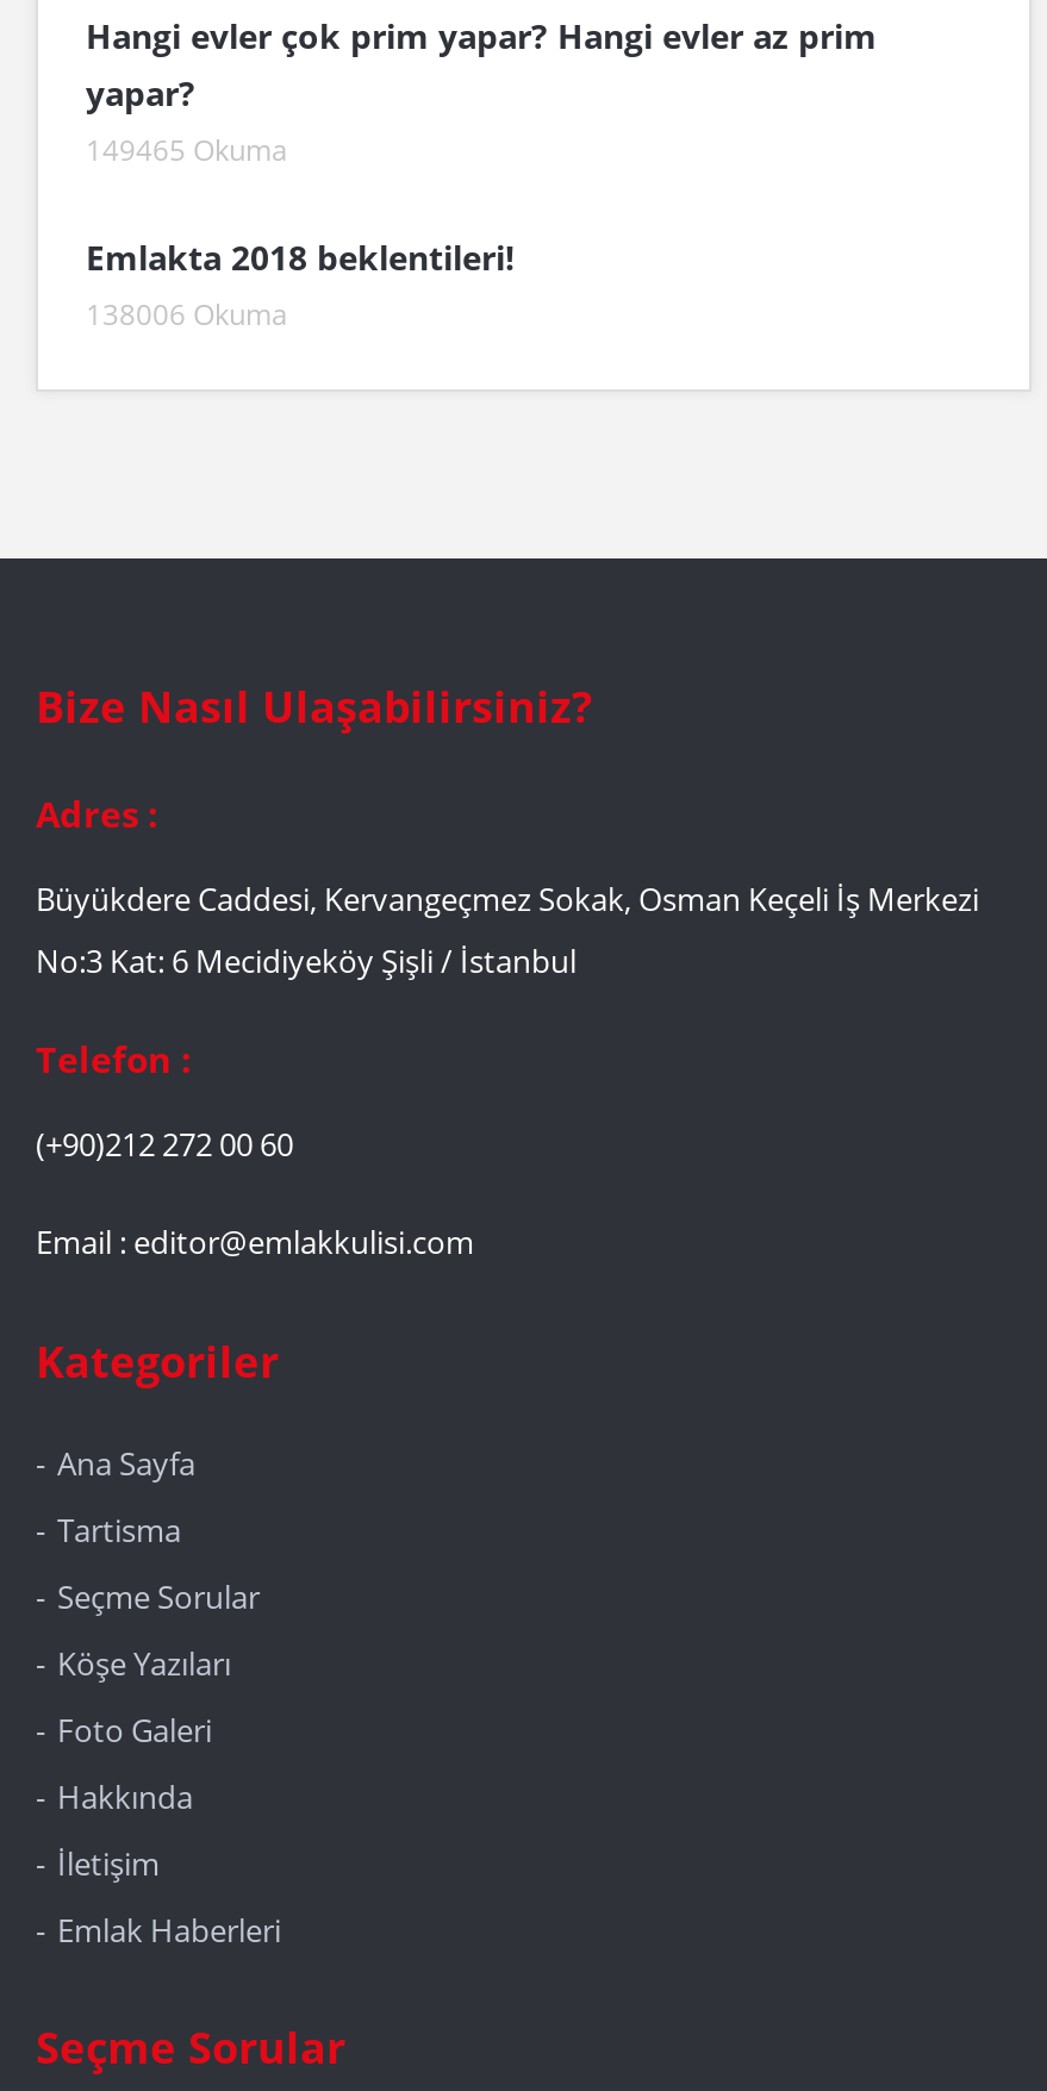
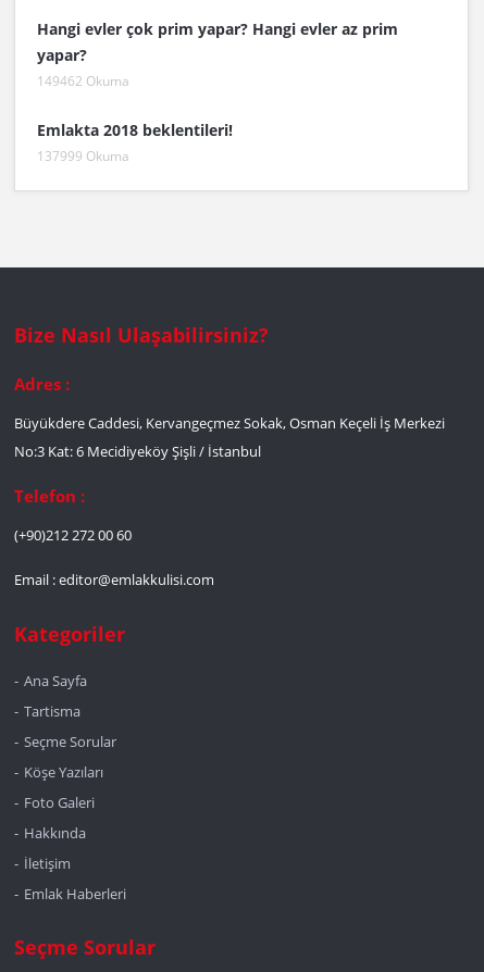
[86,130,288,171] 149465 Okuma -> [37,72,129,90] 149462 Okuma
[86,295,288,335] 138006 Okuma -> [37,147,129,165] 137999 Okuma

